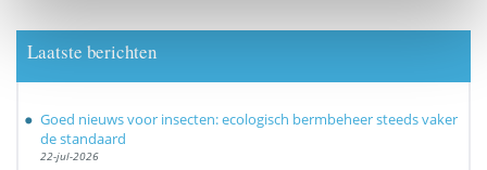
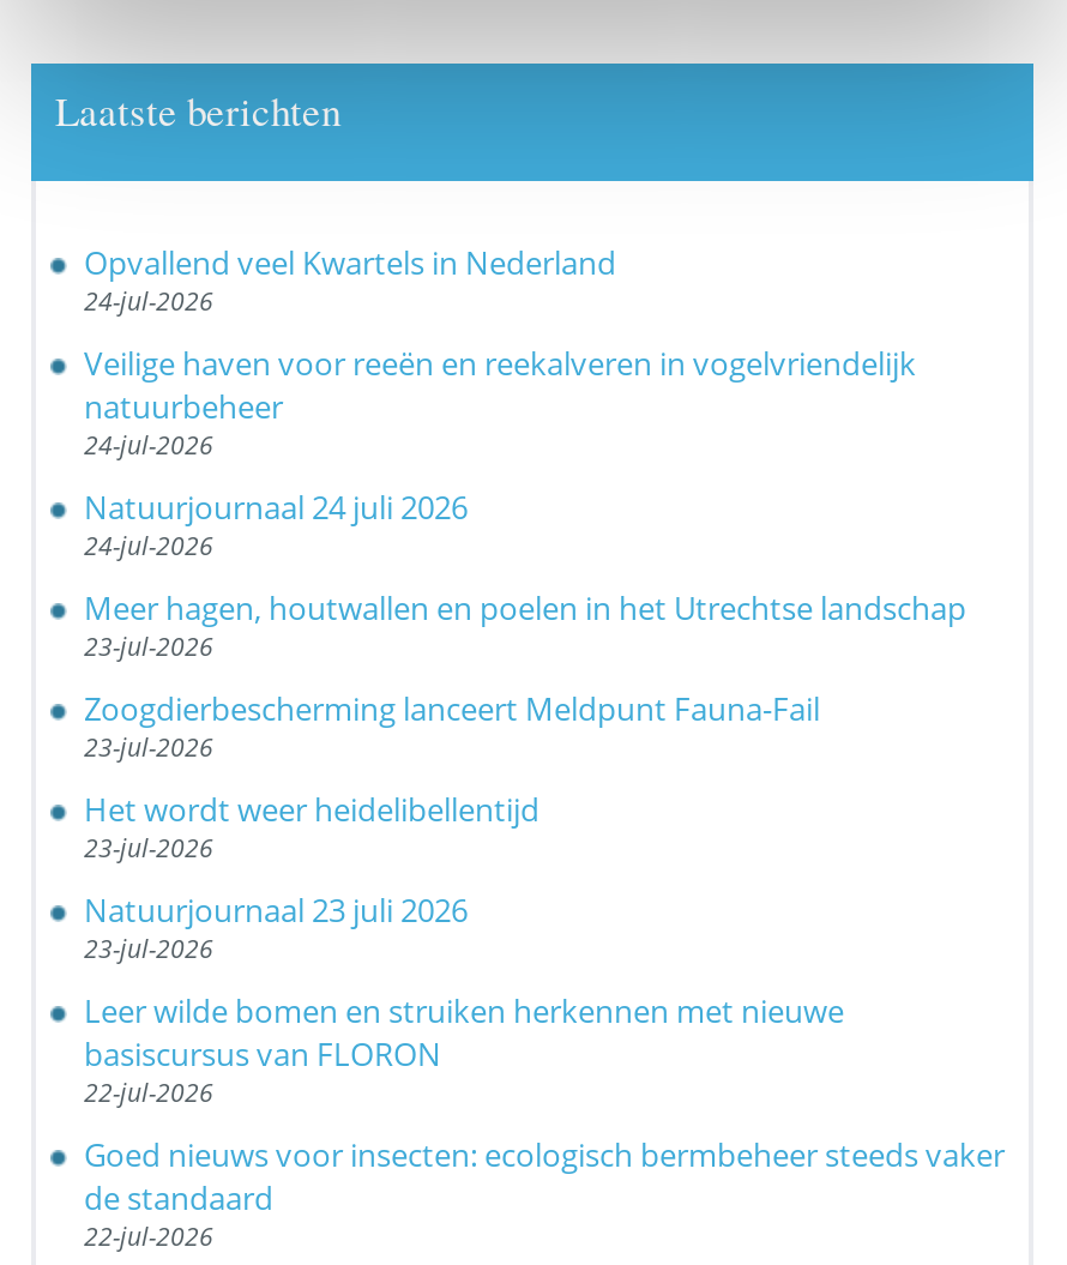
none -> [84,240,966,1108] Opvallend veel Kwartels in Nederland | 24-jul-2026 | Veilige haven voor reeën en reekalveren in vogelvriendelijk | natuurbeheer | 24-jul-2026 | Natuurjournaal 24 juli 2026 | 24-jul-2026 | Meer hagen, houtwallen en poelen in het Utrechtse landschap | 23-jul-2026 | Zoogdierbescherming lanceert Meldpunt Fauna-Fail | 23-jul-2026 | Het wordt weer heidelibellentijd | 23-jul-2026 | Natuurjournaal 23 juli 2026 | 23-jul-2026 | Leer wilde bomen en struiken herkennen met nieuwe | basiscursus van FLORON | 22-jul-2026

